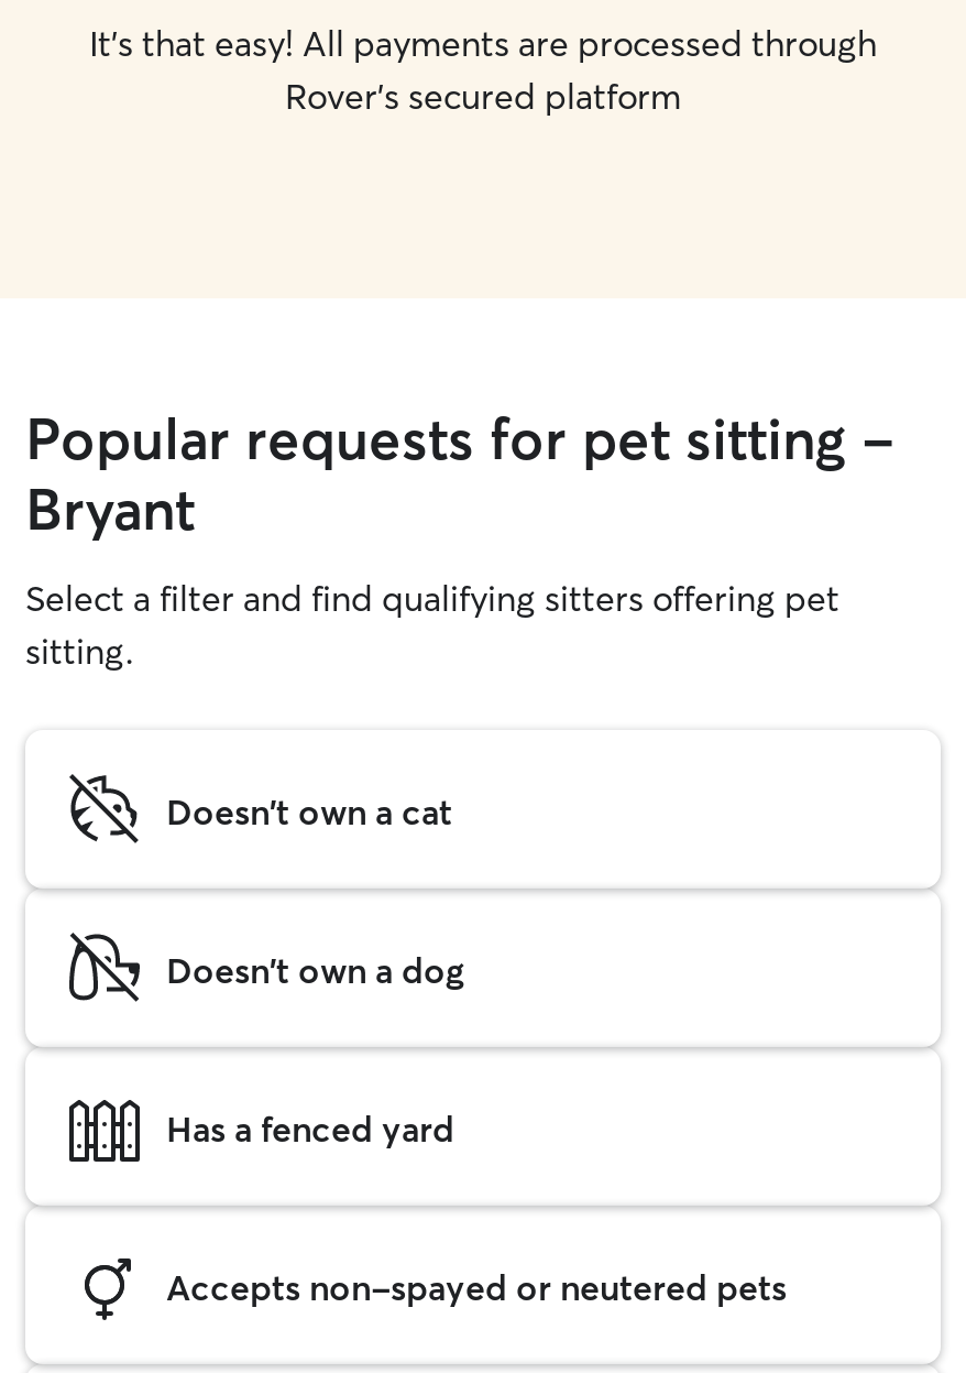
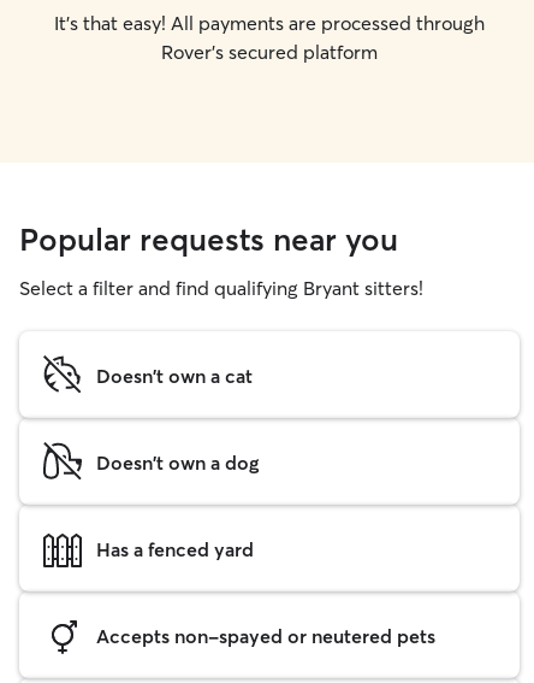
[25,404,894,673] Popular requests for pet sitting - | Bryant | Select a filter and find qualifying sitters offering pet | sitting. -> [19,220,423,300] Popular requests near you | Select a filter and find qualifying Bryant sitters!

